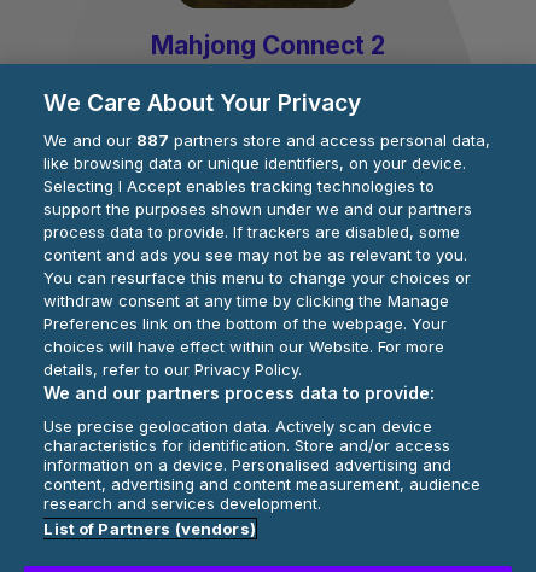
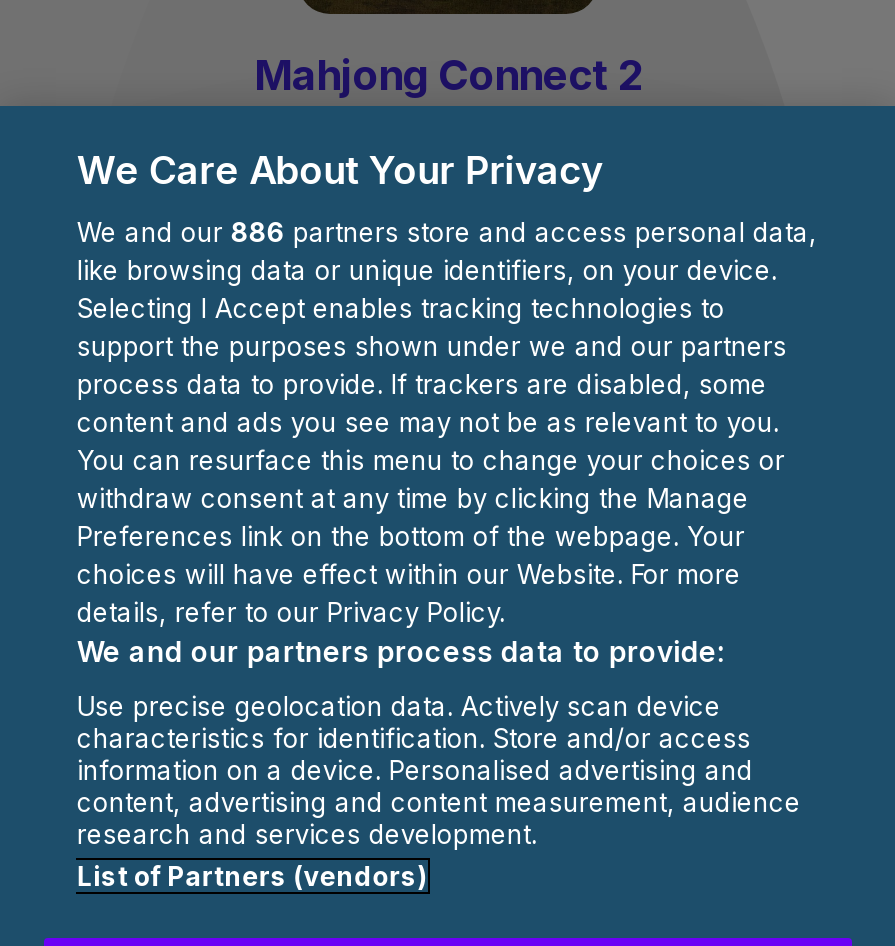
[44,130,491,150] We and our 887 partners store and access personal data, -> [77,216,817,248] We and our 886 partners store and access personal data,

